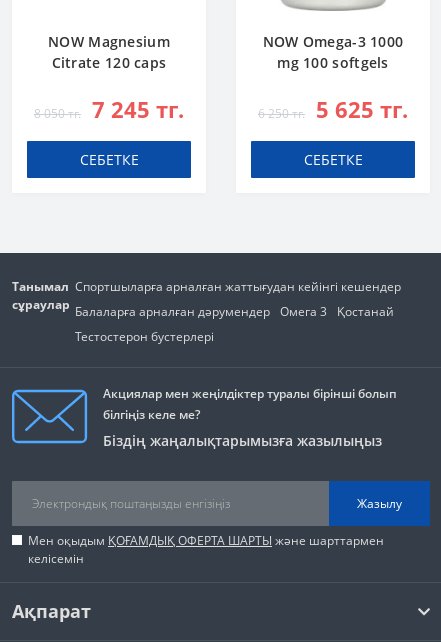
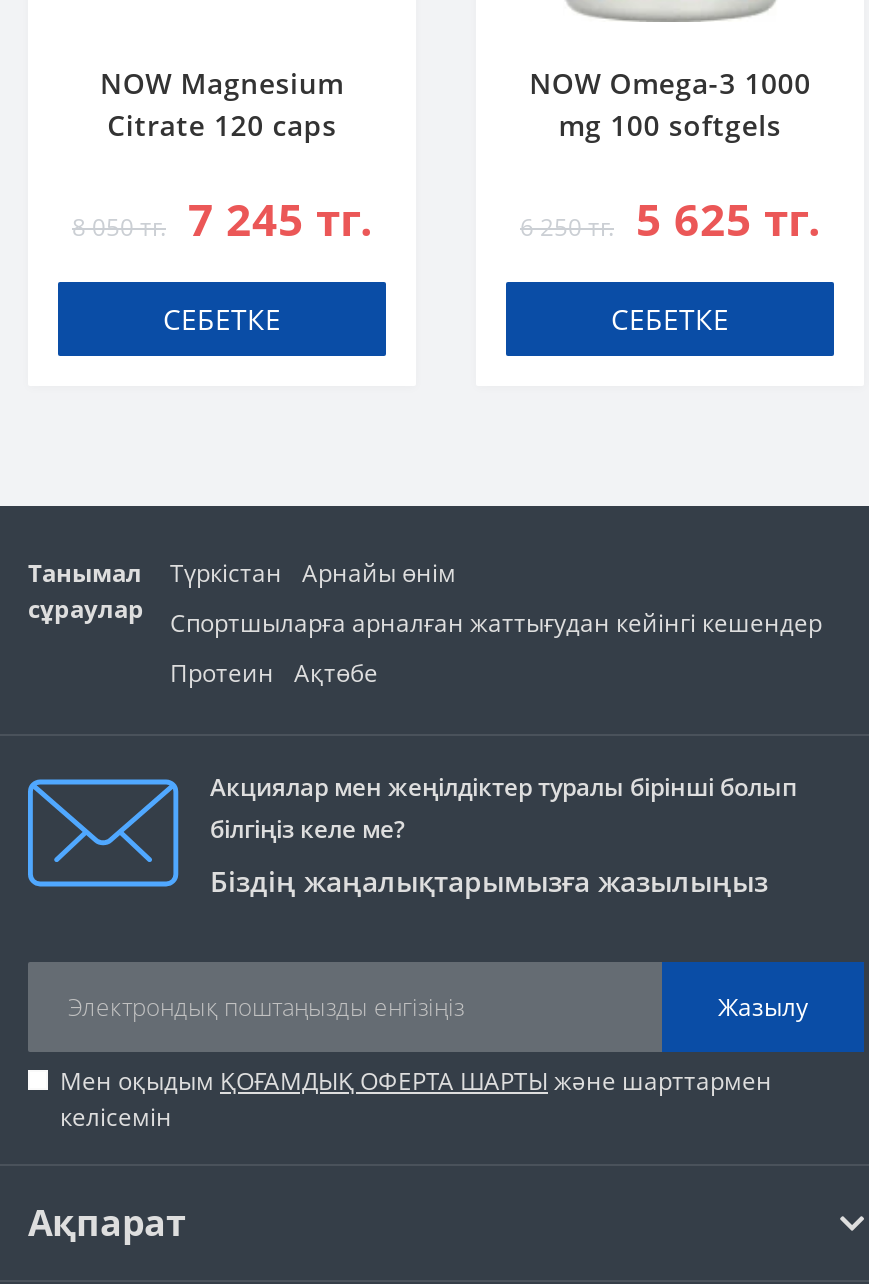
moved [75,278,401,295] -> [170,606,822,640]: Спортшыларға арналған жаттығудан кейінгі кешендер
none -> [170,556,456,590] Түркістан Арнайы өнім
[75,303,394,345] Балаларға арналған дәрумендер Омега 3 Қостанай | Тестостерон бустерлері -> [170,656,378,690] Протеин Ақтөбе

